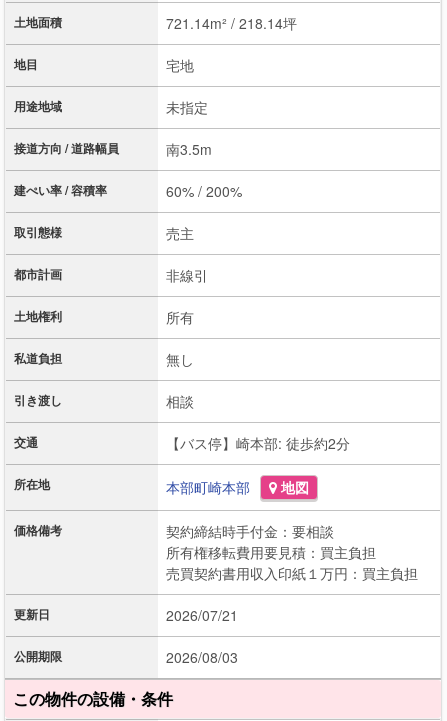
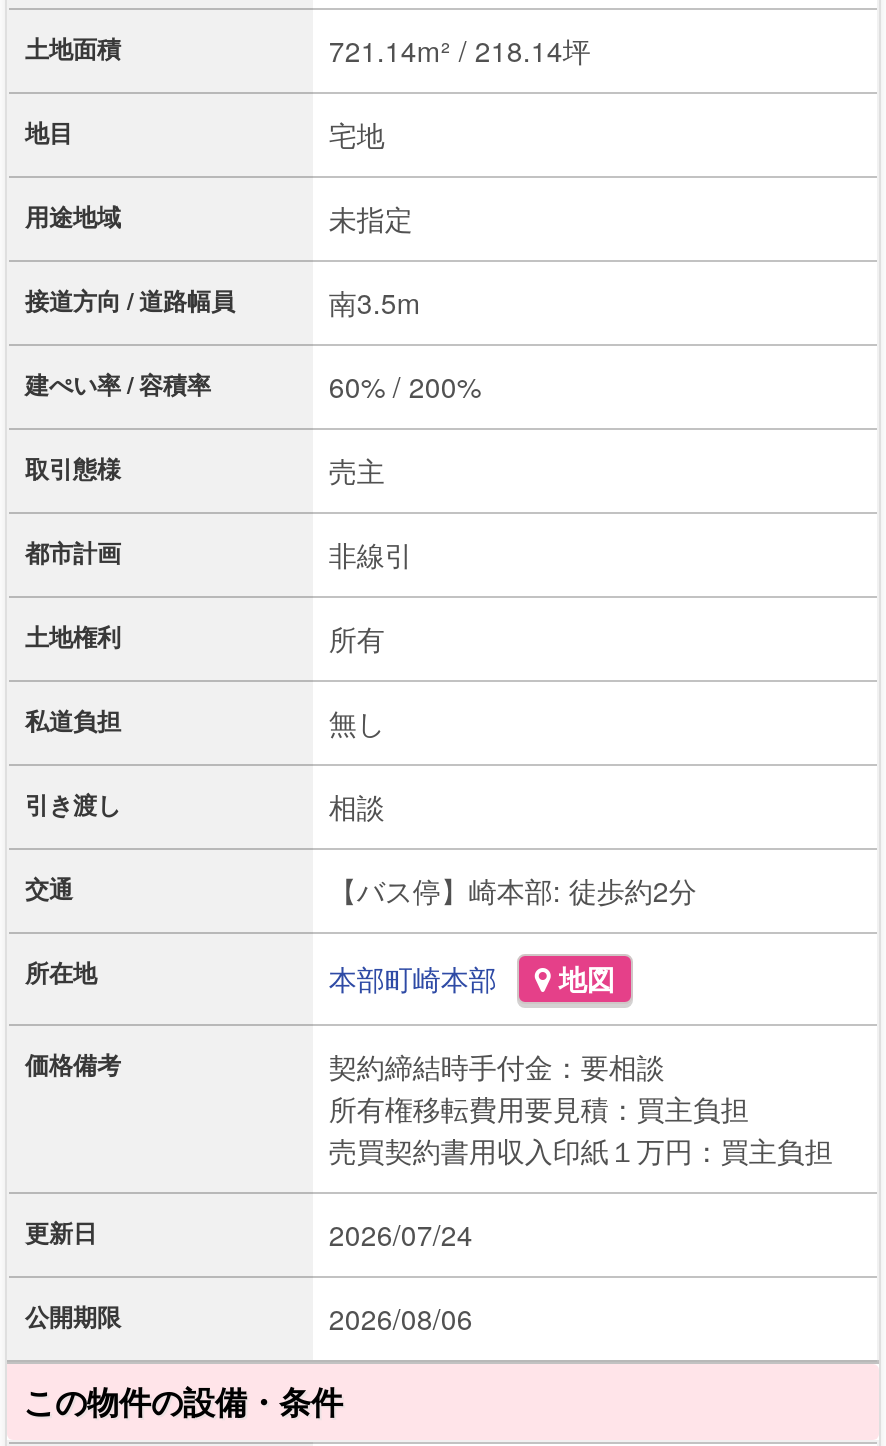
[166,605,238,625] 2026/07/21 -> [329,1214,473,1254] 2026/07/24
[166,647,238,667] 2026/08/03 -> [329,1298,473,1338] 2026/08/06

